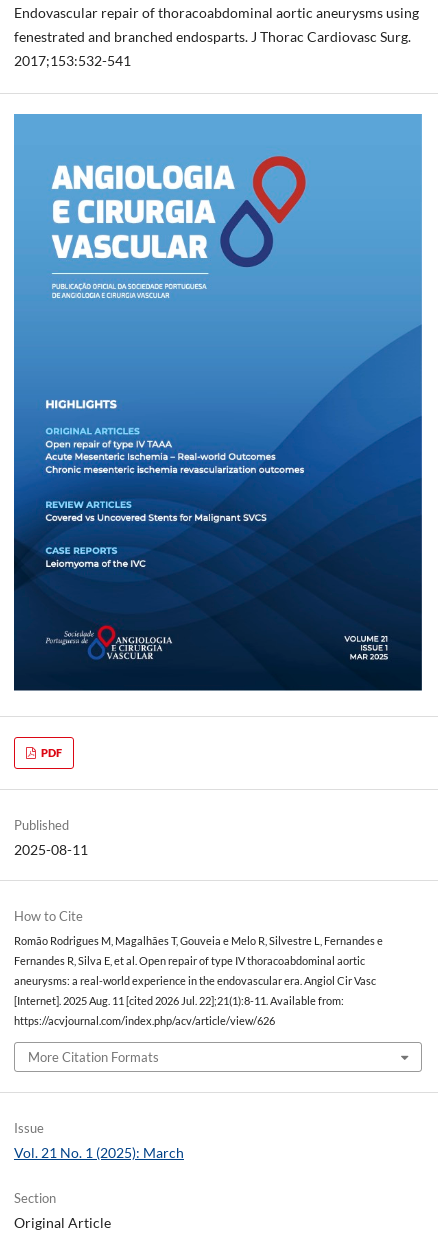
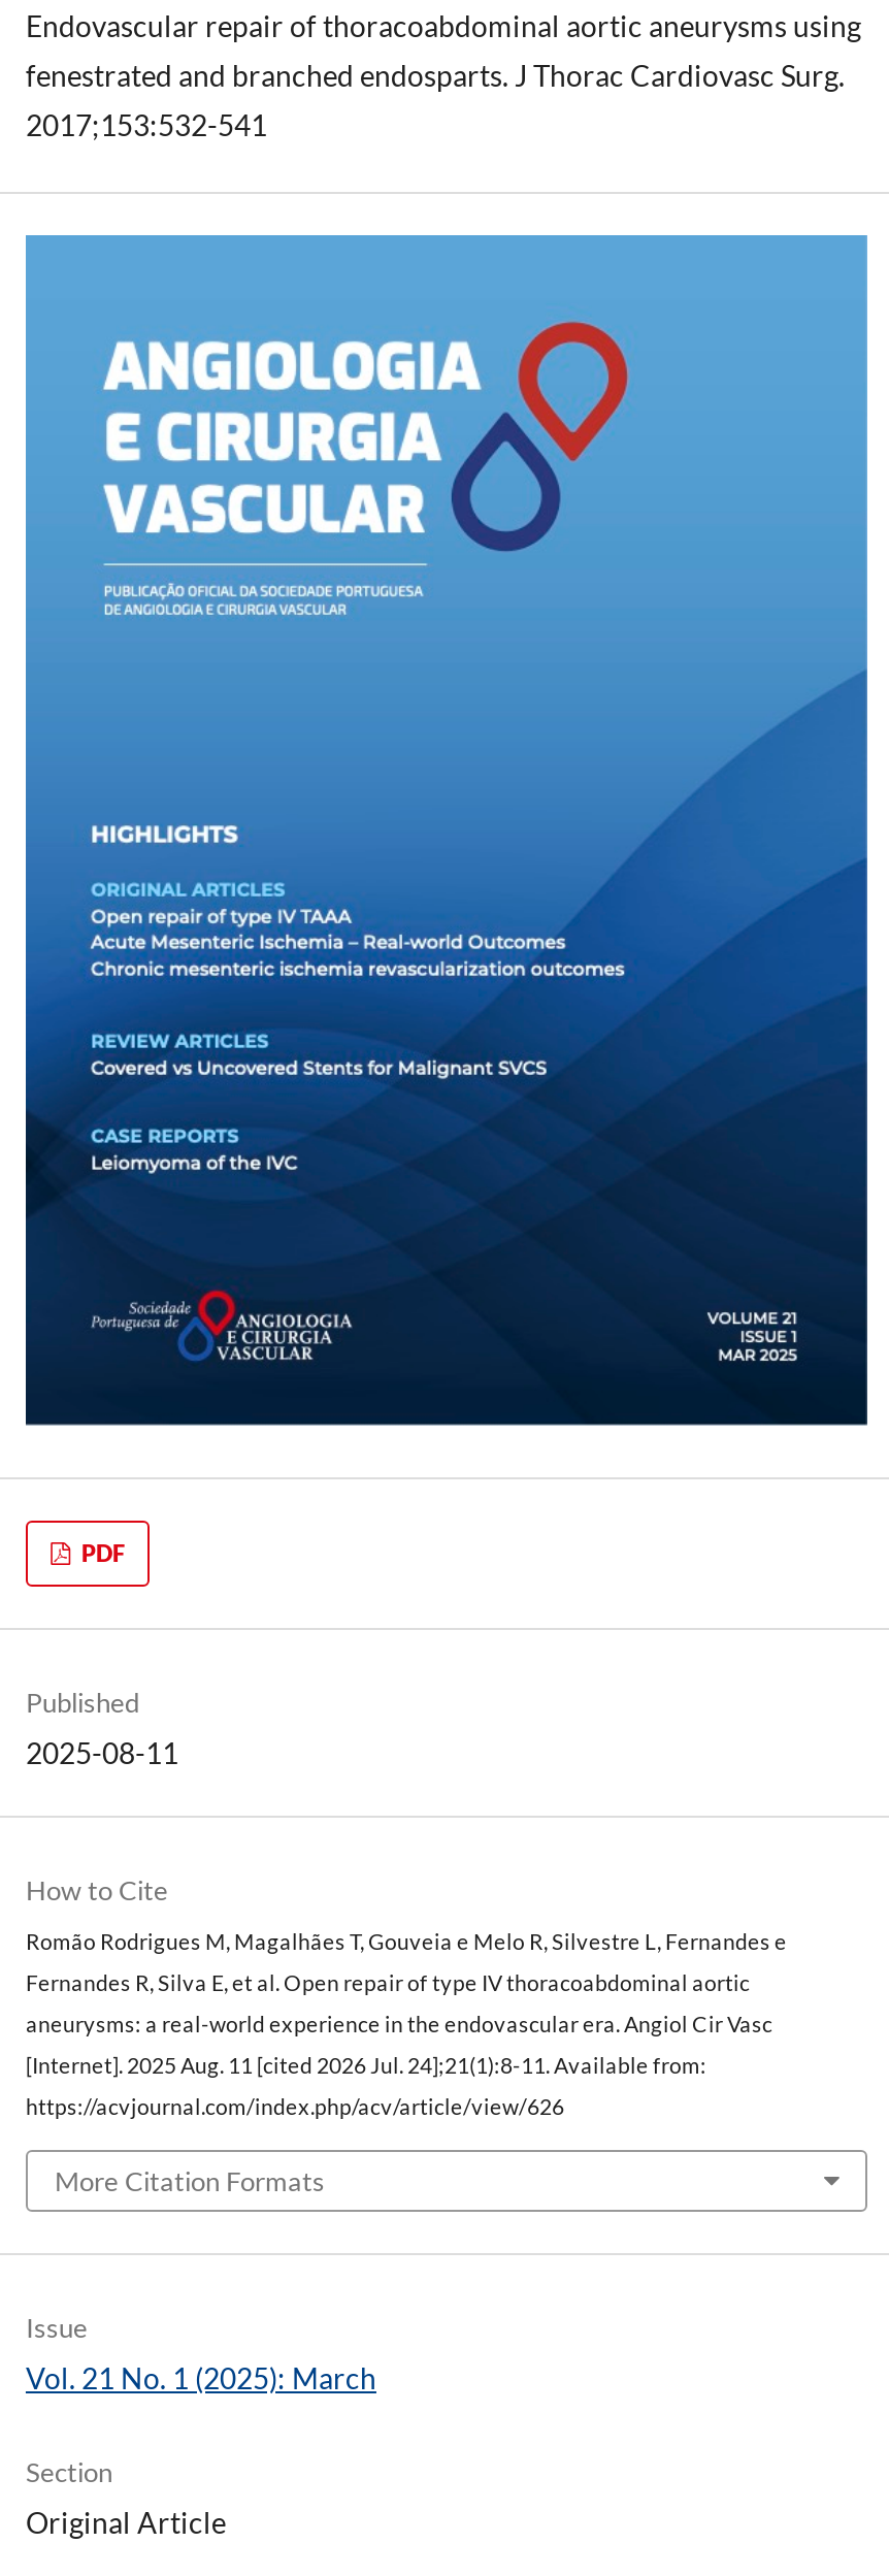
[14,995,344,1007] [Internet]. 2025 Aug. 11 [cited 2026 Jul. 22];21(1):8-11. Available from: -> [26,2053,706,2078] [Internet]. 2025 Aug. 11 [cited 2026 Jul. 24];21(1):8-11. Available from:

